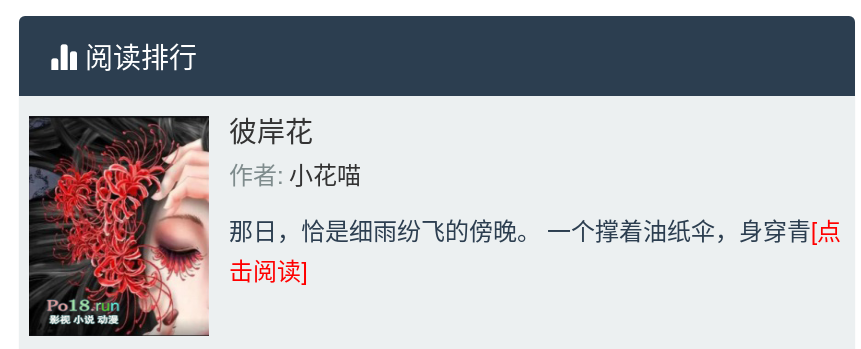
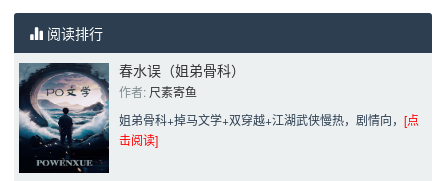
[27,110,361,338] [image] | 彼岸花 | 作者:小花喵 -> [18,60,245,174] [image] | 春水误（姐弟骨科） | 作者:尺素寄鱼
[229,212,841,246] 那日，恰是细雨纷飞的傍晚。 一个撑着油纸伞，身穿青[点 -> [119,111,419,128] 姐弟骨科+掉马文学+双穿越+江湖武侠慢热，剧情向，[点

